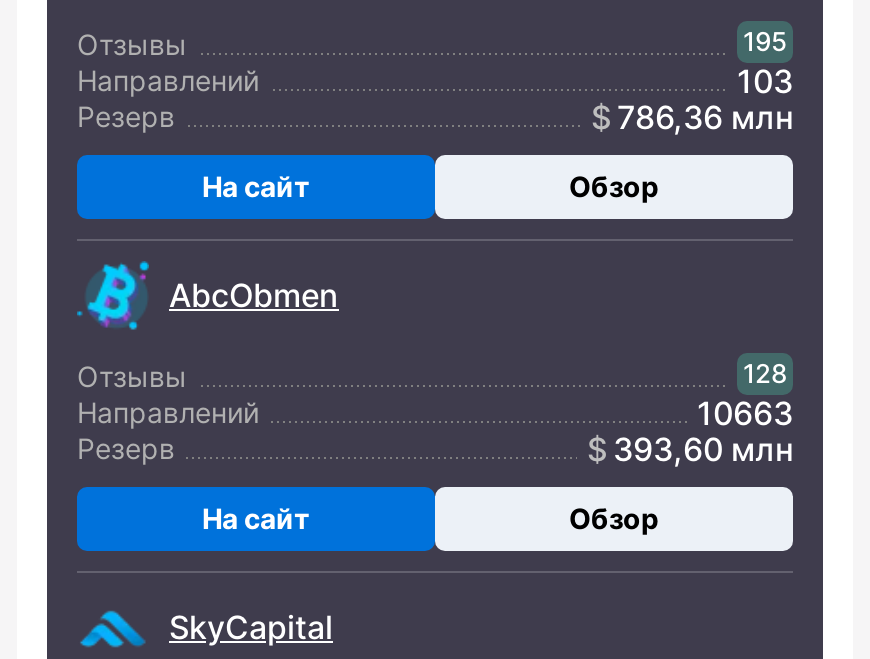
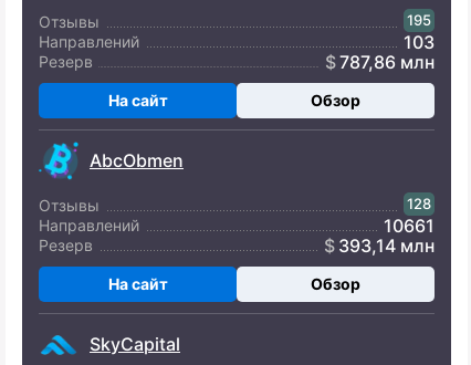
[617,96,793,136] 786,36 млн -> [339,50,435,72] 787,86 млн
[697,392,793,432] 10663 -> [384,214,435,236] 10661
[613,428,793,468] 393,60 млн -> [338,234,435,256] 393,14 млн

